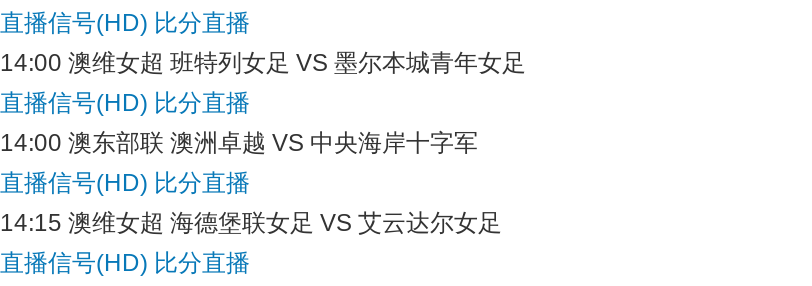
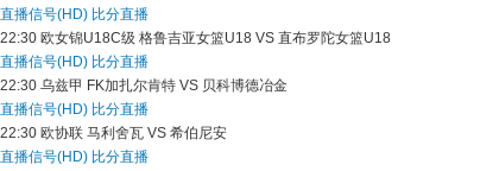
[0,49,526,77] 14:00 澳维女超班特列女足 VS 墨尔本城青年女足 -> [0,30,391,46] 22:30 欧女锦U18C级格鲁吉亚女篮U18 VS 直布罗陀女篮U18
[0,129,478,157] 14:00 澳东部联澳洲卓越 VS 中央海岸十字军 -> [0,77,288,94] 22:30 乌兹甲FK加扎尔肯特 VS 贝科博德冶金
[0,209,502,237] 14:15 澳维女超海德堡联女足 VS 艾云达尔女足 -> [0,125,227,141] 22:30 欧协联马利舍瓦 VS 希伯尼安

